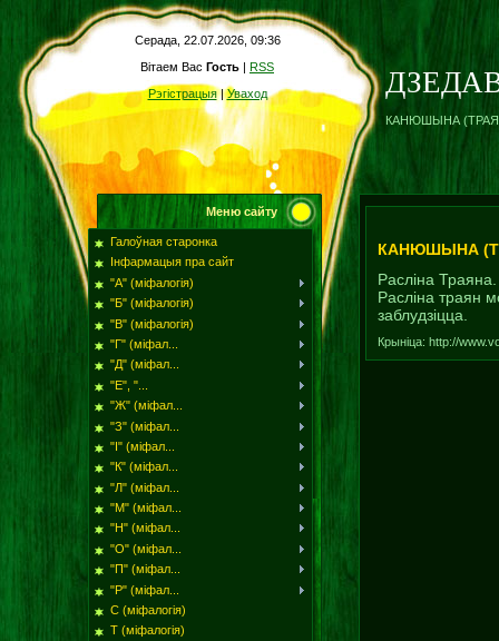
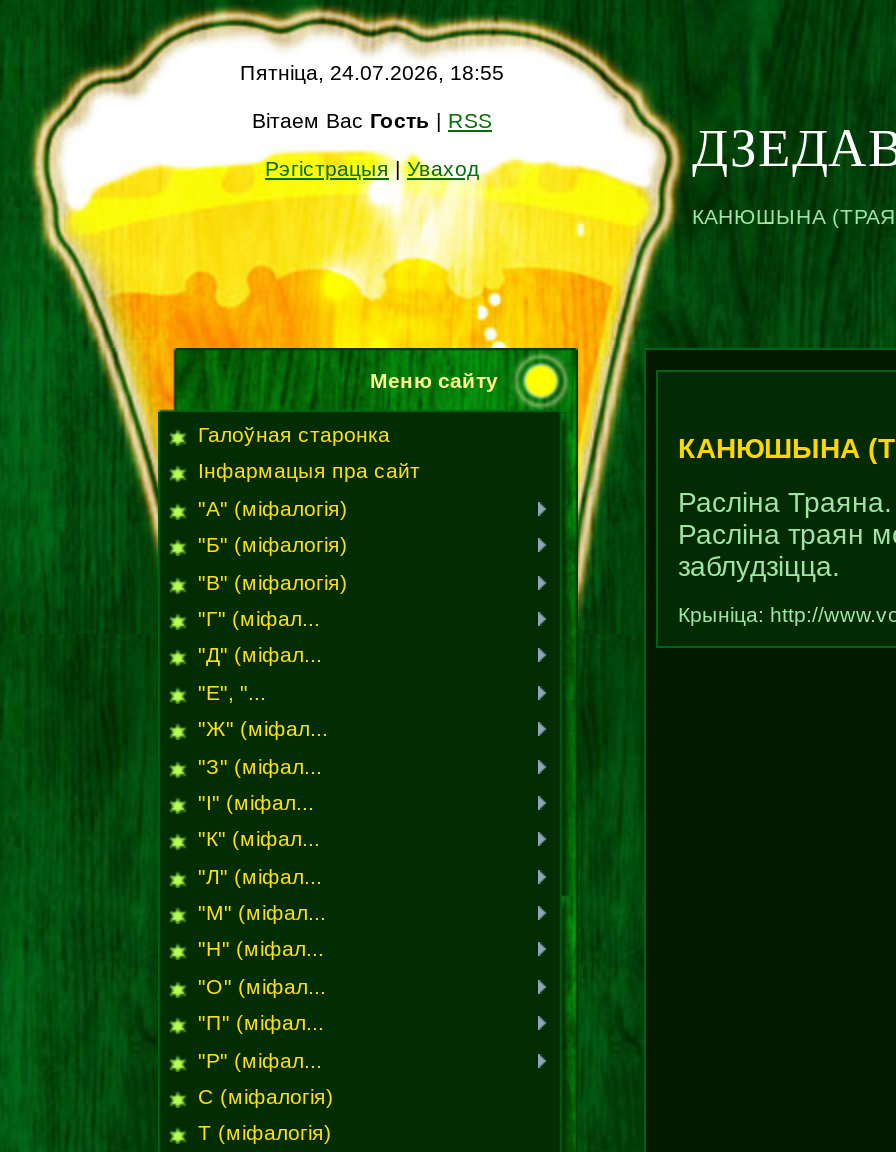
[134,33,280,47] Серада, 22.07.2026, 09:36 -> [240,60,504,84] Пятніца, 24.07.2026, 18:55

